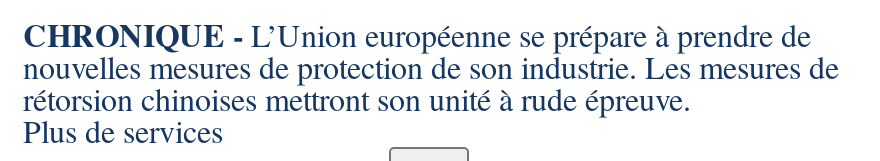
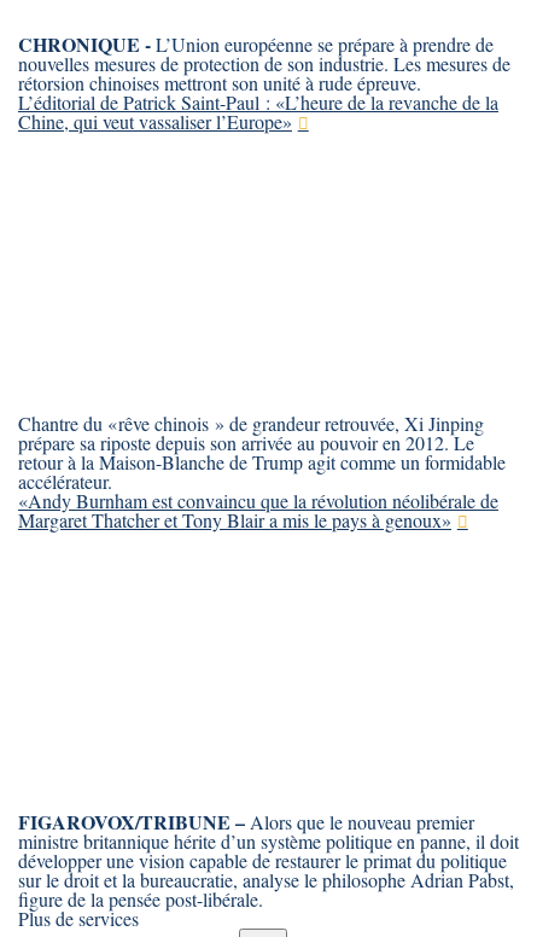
none -> [18,89,498,134] L’éditorial de Patrick Saint-Paul : «L’heure de la revanche de la | Chine, qui veut vassaliser l’Europe»
none -> [18,411,506,532] Chantre du « rêve chinois » de grandeur retrouvée, Xi Jinping | prépare sa riposte depuis son arrivée au pouvoir en 2012. Le | retour à la Maison-Blanche de Trump agit comme un formidable | accélérateur. | «Andy Burnham est convaincu que la révolution néolibérale de | Margaret Thatcher et Tony Blair a mis le pays à genoux»
none -> [18,808,519,912] FIGAROVOX/TRIBUNE – Alors que le nouveau premier | ministre britannique hérite d’un système politique en panne, il doit | développer une vision capable de restaurer le primat du politique | sur le droit et la bureaucratie, analyse le philosophe Adrian Pabst, | figure de la pensée post-libérale.

